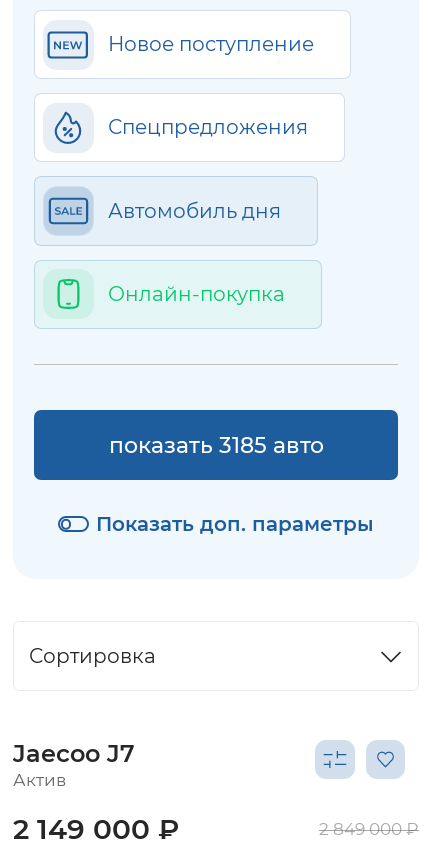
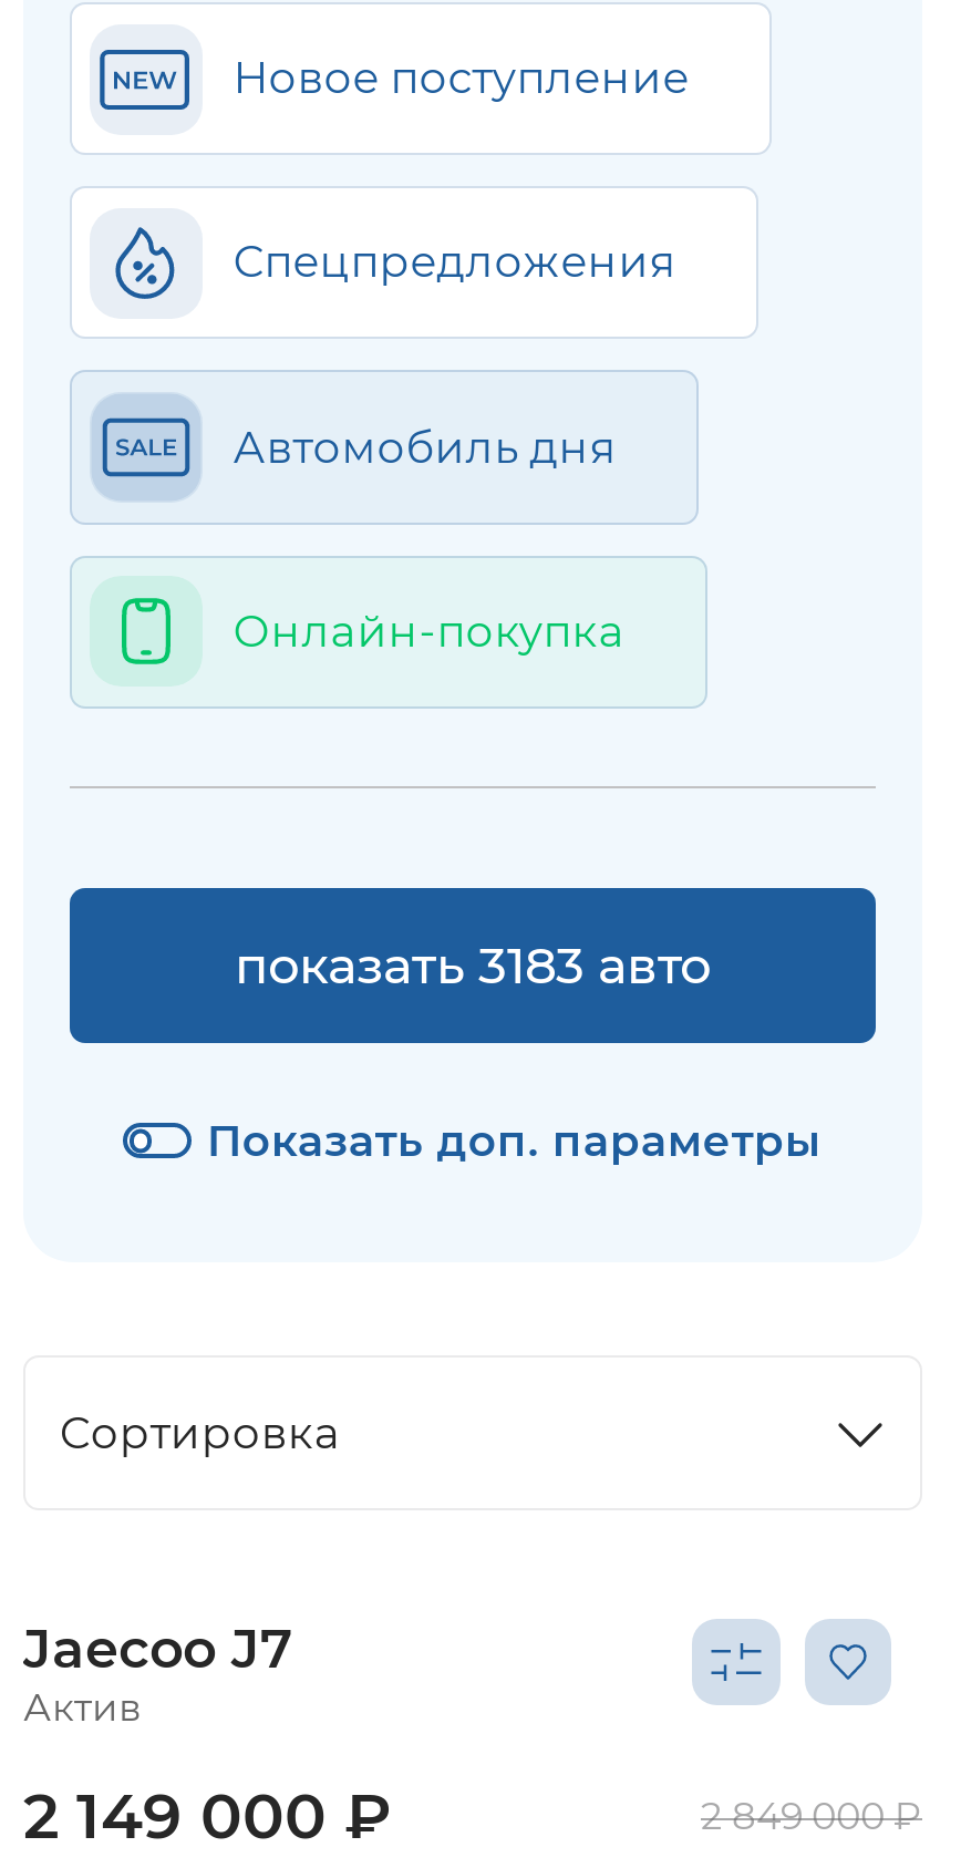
[108,431,323,459] показать 3185 авто -> [235,934,711,996] показать 3183 авто

